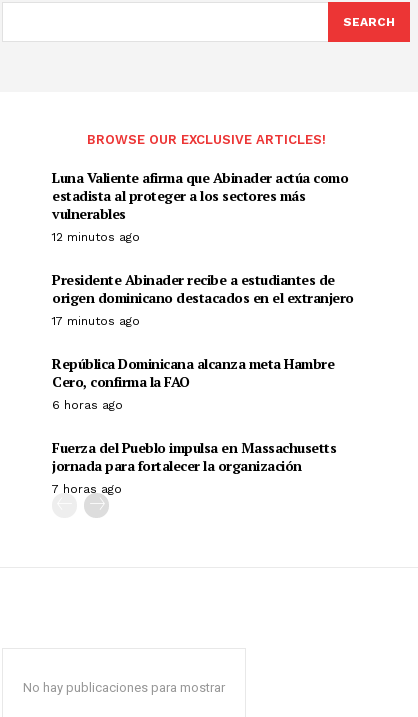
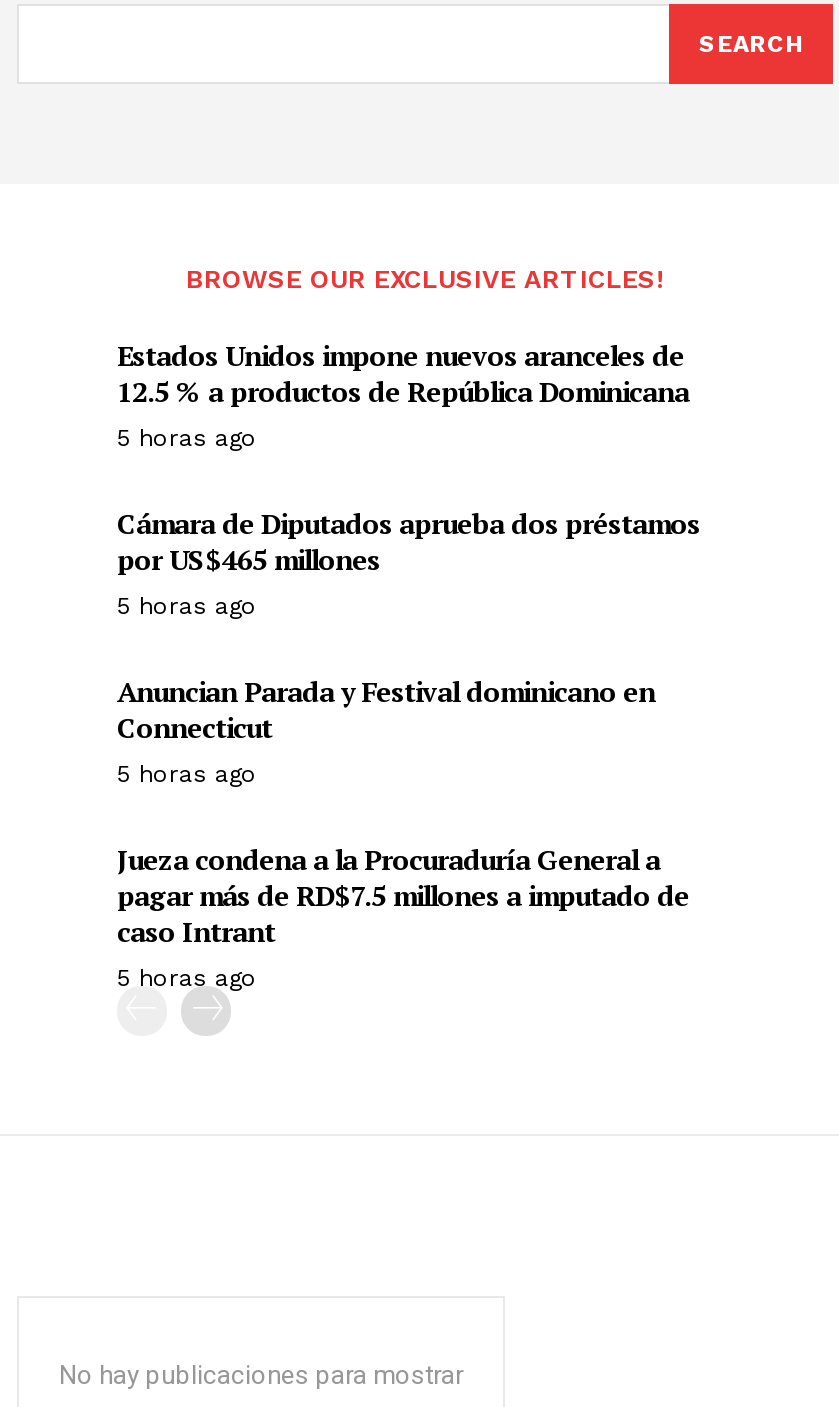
[52,168,348,244] Luna Valiente afirma que Abinader actúa como | estadista al proteger a los sectores más | vulnerables | 12 minutos ago -> [117,336,689,452] Estados Unidos impone nuevos aranceles de | 12.5 % a productos de República Dominicana | 5 horas ago
[52,270,353,328] Presidente Abinader recibe a estudiantes de | origen dominicano destacados en el extranjero | 17 minutos ago -> [117,504,700,620] Cámara de Diputados aprueba dos préstamos | por US$465 millones | 5 horas ago
[52,354,334,412] República Dominicana alcanza meta Hambre | Cero, confirma la FAO | 6 horas ago -> [117,672,655,788] Anuncian Parada y Festival dominicano en | Connecticut | 5 horas ago
[52,438,336,496] Fuerza del Pueblo impulsa en Massachusetts | jornada para fortalecer la organización | 7 horas ago -> [117,840,689,992] Jueza condena a la Procuraduría General a | pagar más de RD$7.5 millones a imputado de | caso Intrant | 5 horas ago

